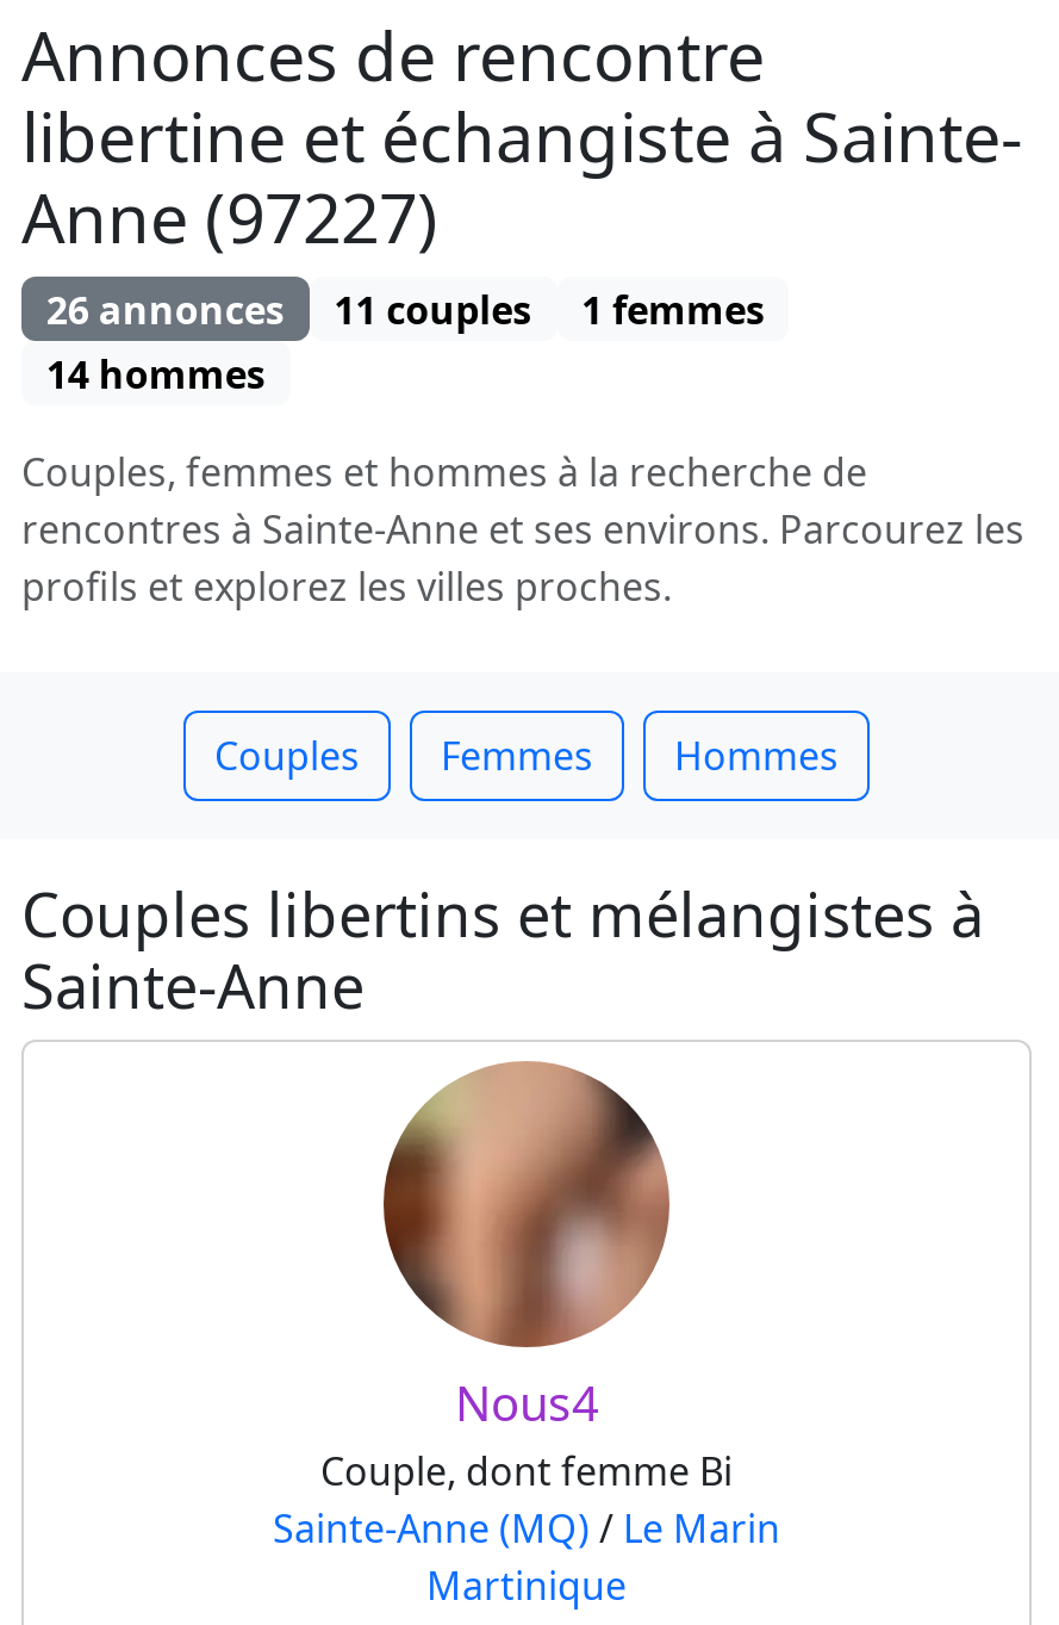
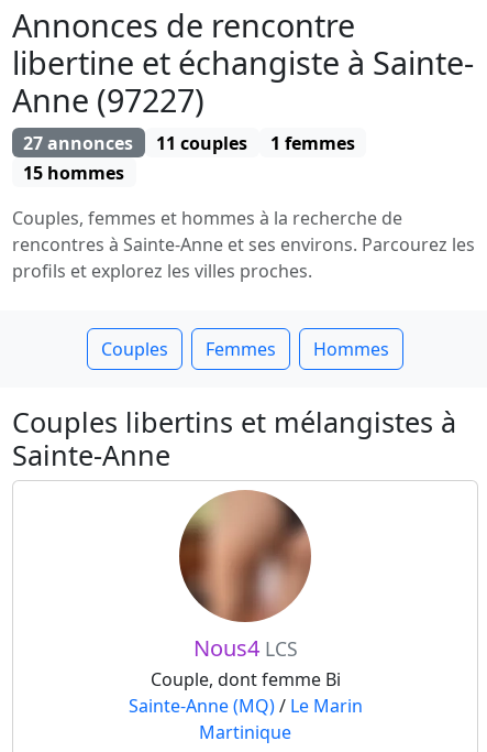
[46,283,765,335] 26 annonces 11 couples 1 femmes -> [24,131,355,155] 27 annonces 11 couples 1 femmes
[46,348,265,400] 14 hommes -> [24,161,125,185] 15 hommes
[455,1372,598,1436] Nous4 -> [193,634,297,663] Nous4 LCS

